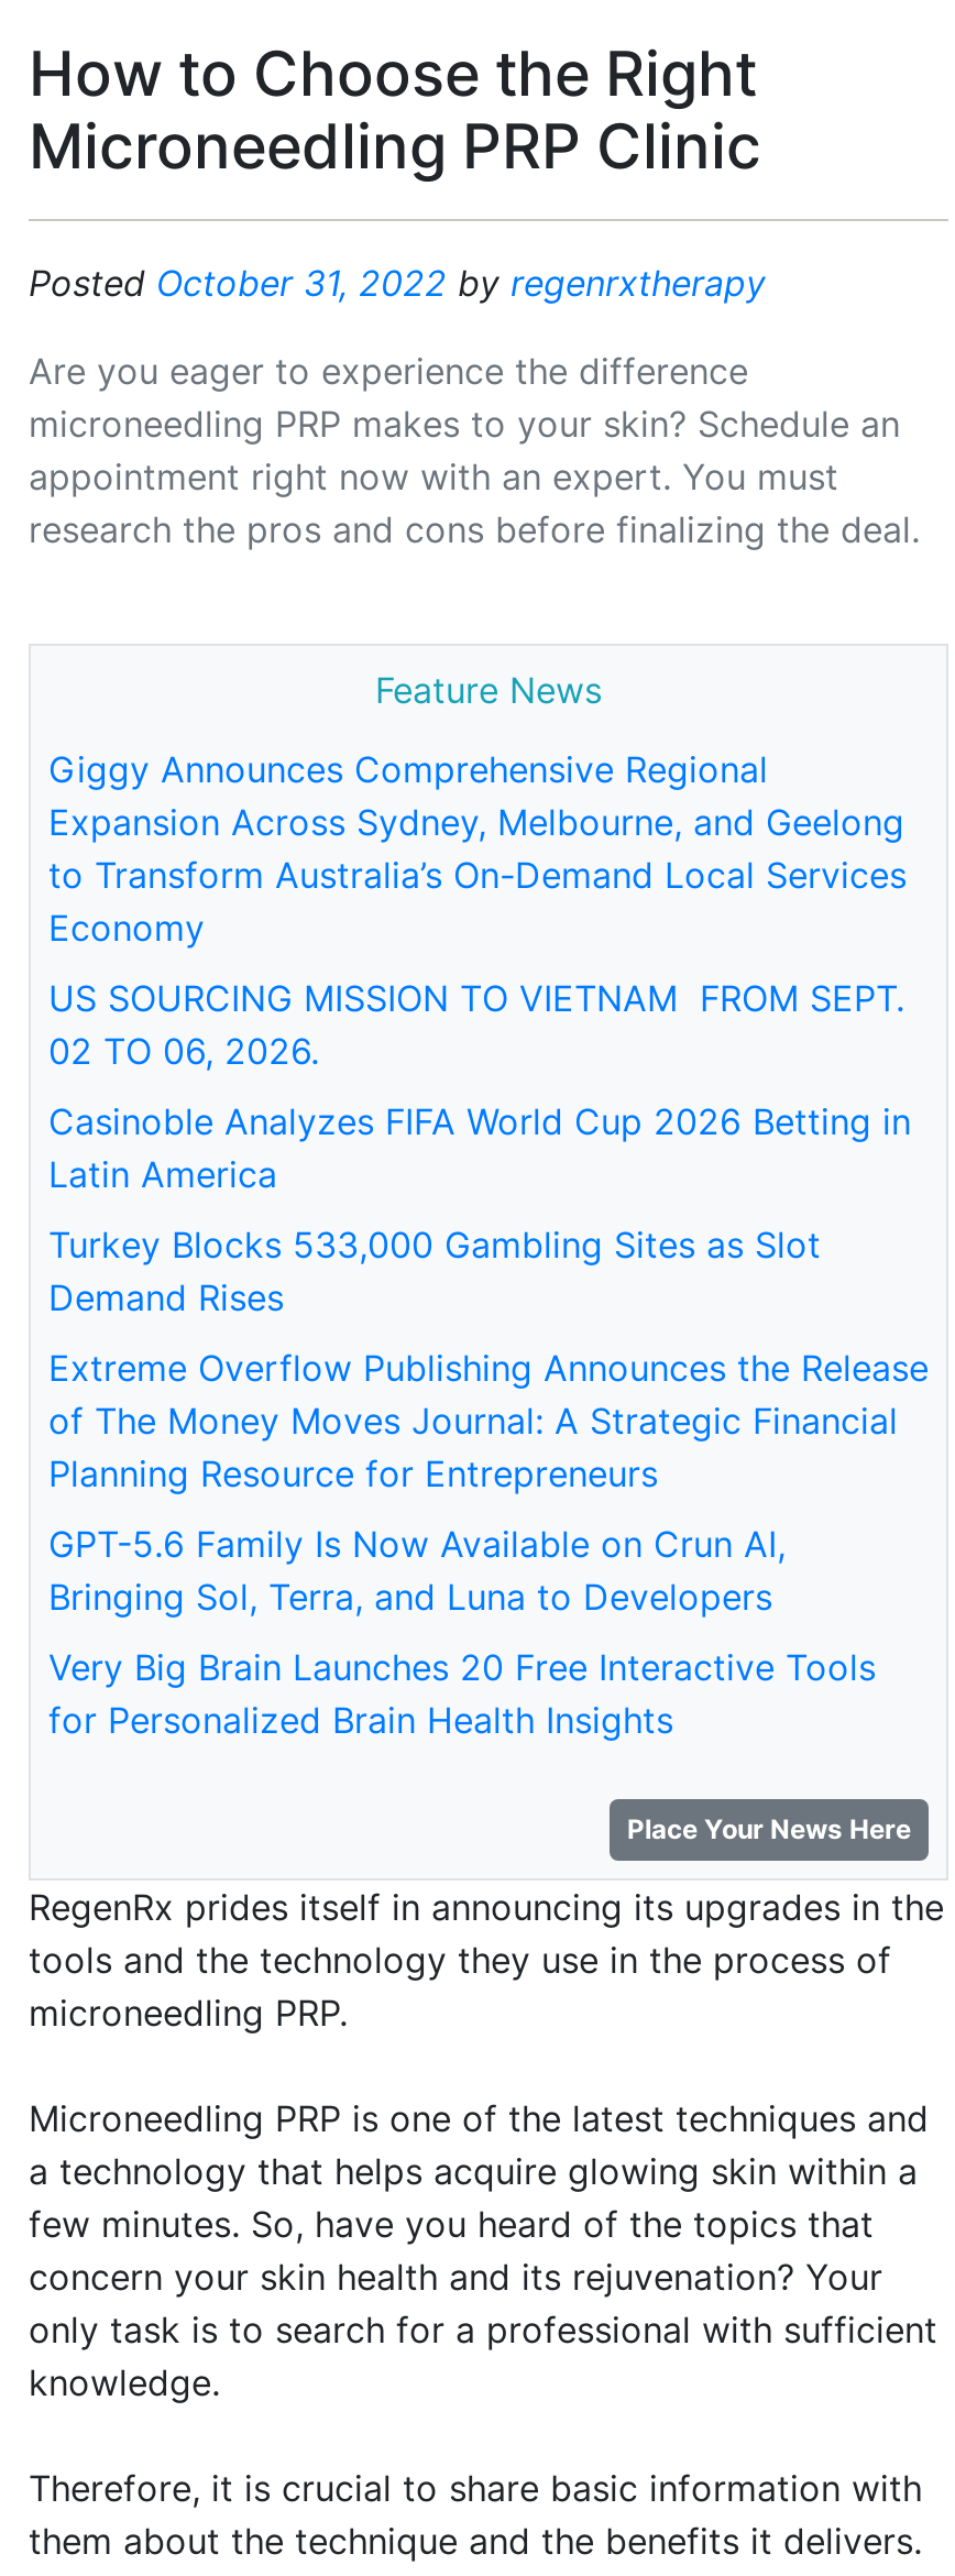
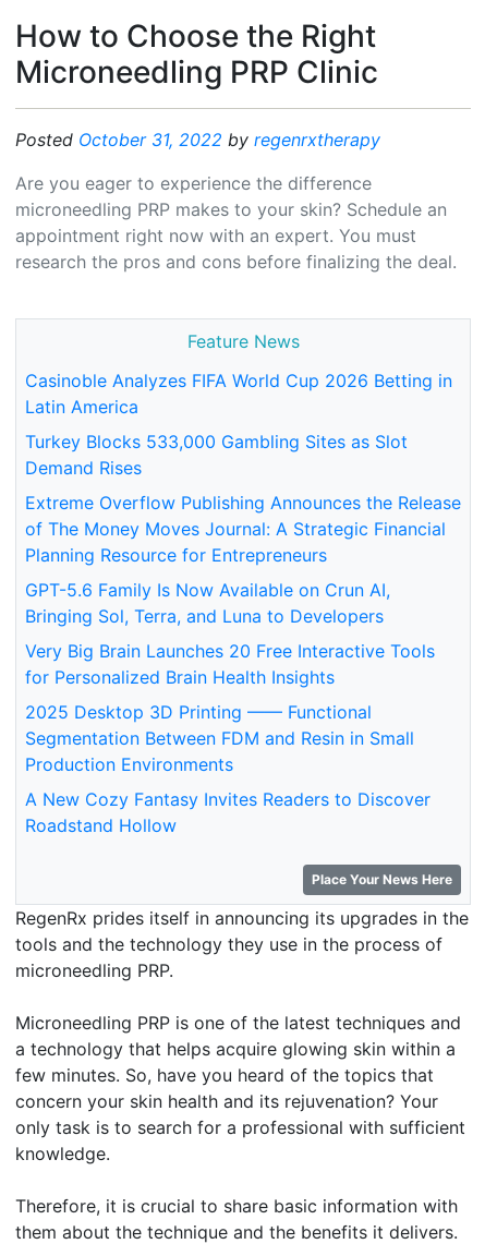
[48,747,907,1073] Giggy Announces Comprehensive Regional | Expansion Across Sydney, Melbourne, and Geelong | to Transform Australia’s On-Demand Local Services | Economy | US SOURCING MISSION TO VIETNAM FROM SEPT. | 02 TO 06, 2026. -> none
moved [48,1099,929,1742] -> [25,370,461,688]: Casinoble Analyzes FIFA World Cup 2026 Betting in | Latin America | Turkey Blocks 533,000 Gambling Sites as Slot | ... | Very Big Brain Launches 20 Free Interactive Tools | for Personalized Brain Health Insights
none -> [25,701,431,836] 2025 Desktop 3D Printing —— Functional | Segmentation Between FDM and Resin in Small | Production Environments | A New Cozy Fantasy Invites Readers to Discover | Roadstand Hollow

